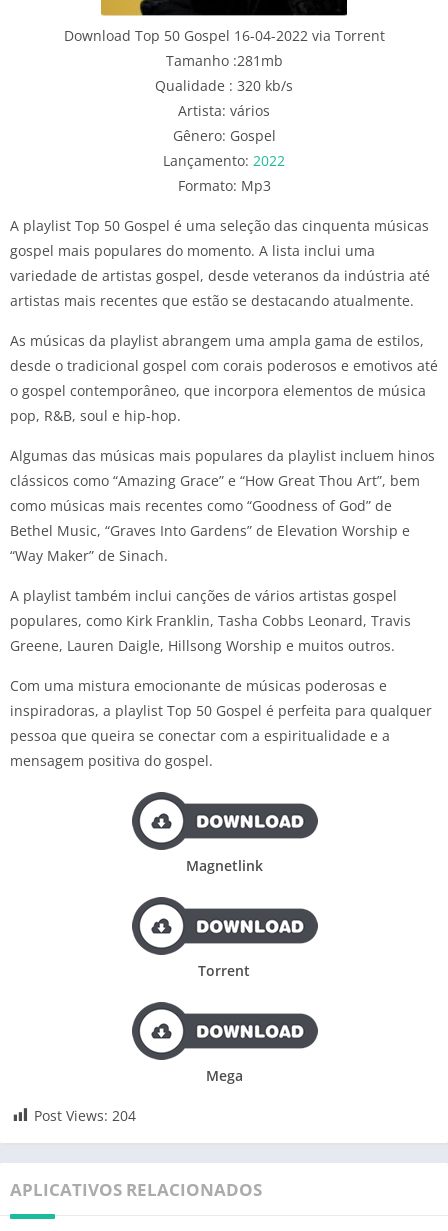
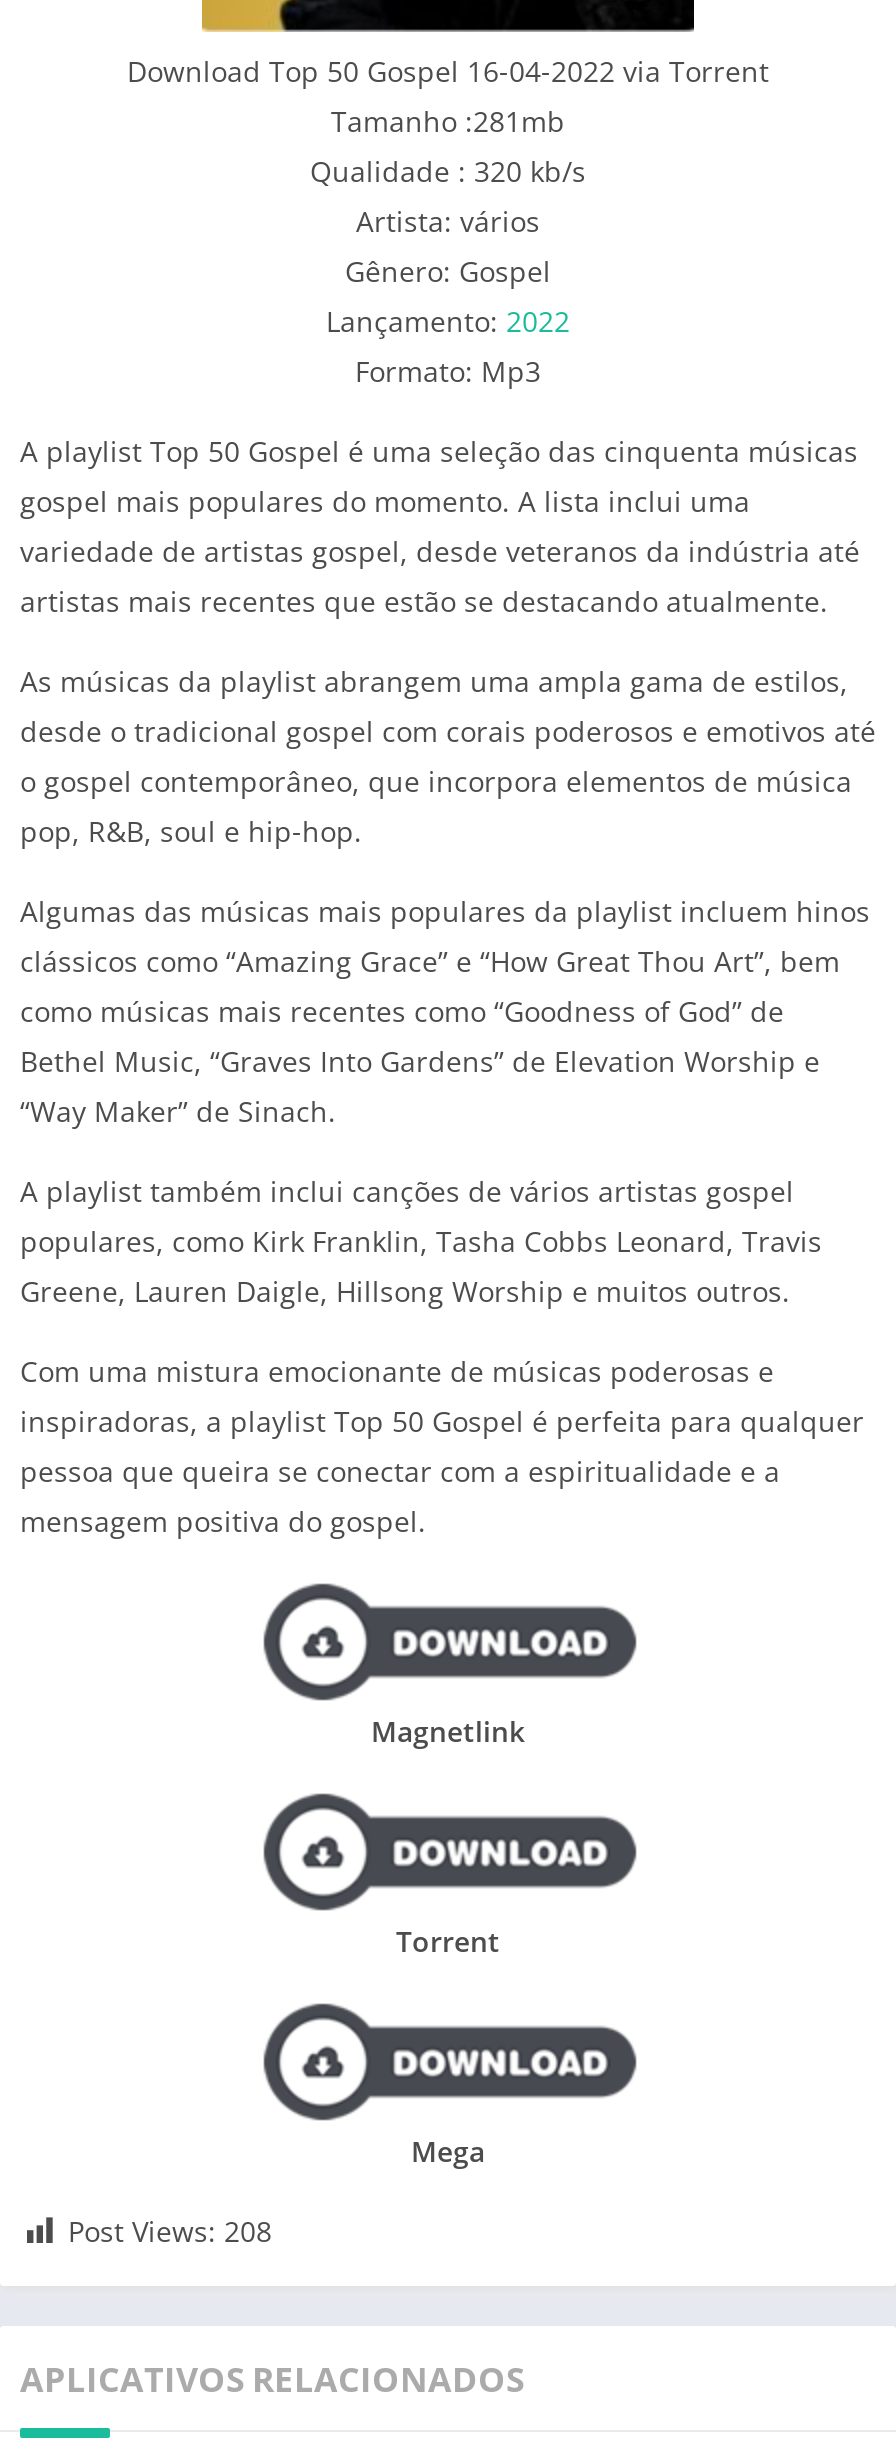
[34,1105,136,1124] Post Views: 204 -> [68,2211,272,2249] Post Views: 208

